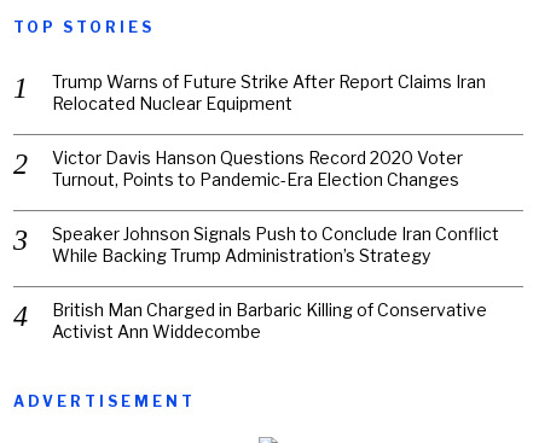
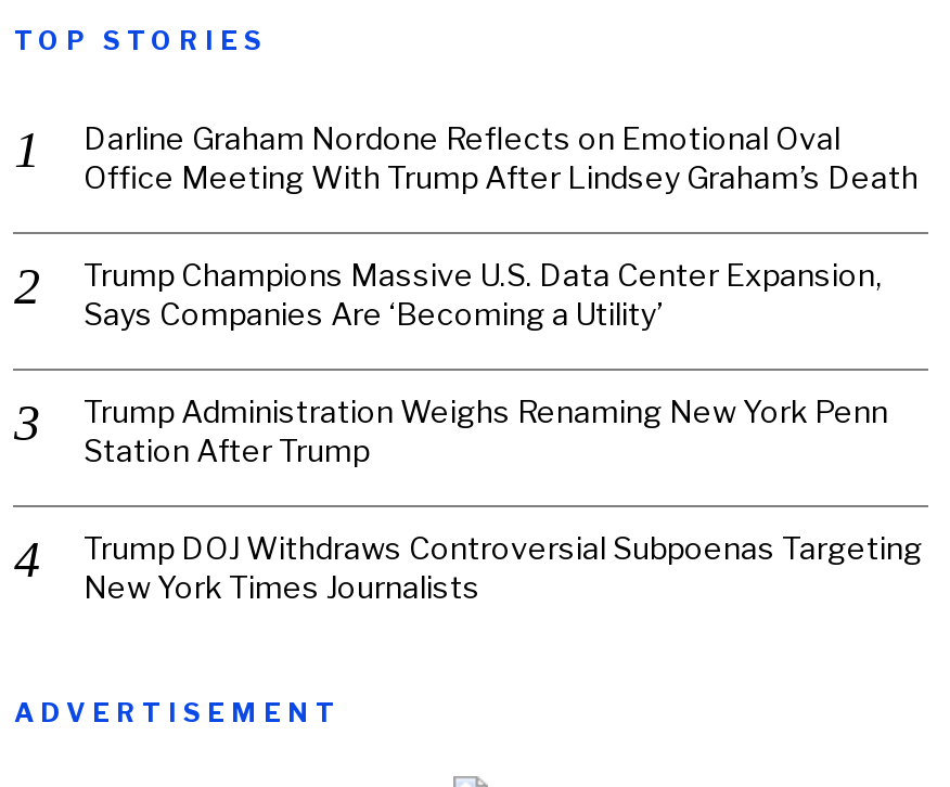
[52,71,486,113] Trump Warns of Future Strike After Report Claims Iran | Relocated Nuclear Equipment -> [83,119,918,195] Darline Graham Nordone Reflects on Emotional Oval | Office Meeting With Trump After Lindsey Graham’s Death
[52,147,463,190] Victor Davis Hanson Questions Record 2020 Voter | Turnout, Points to Pandemic-Era Election Changes -> [83,256,881,332] Trump Champions Massive U.S. Data Center Expansion, | Says Companies Are ‘Becoming a Utility’
[52,223,500,266] Speaker Johnson Signals Push to Conclude Iran Conflict | While Backing Trump Administration’s Strategy -> [83,392,888,468] Trump Administration Weighs Renaming New York Penn | Station After Trump
[52,299,488,342] British Man Charged in Barbaric Killing of Conservative | Activist Ann Widdecombe -> [83,529,923,605] Trump DOJ Withdraws Controversial Subpoenas Targeting | New York Times Journalists

